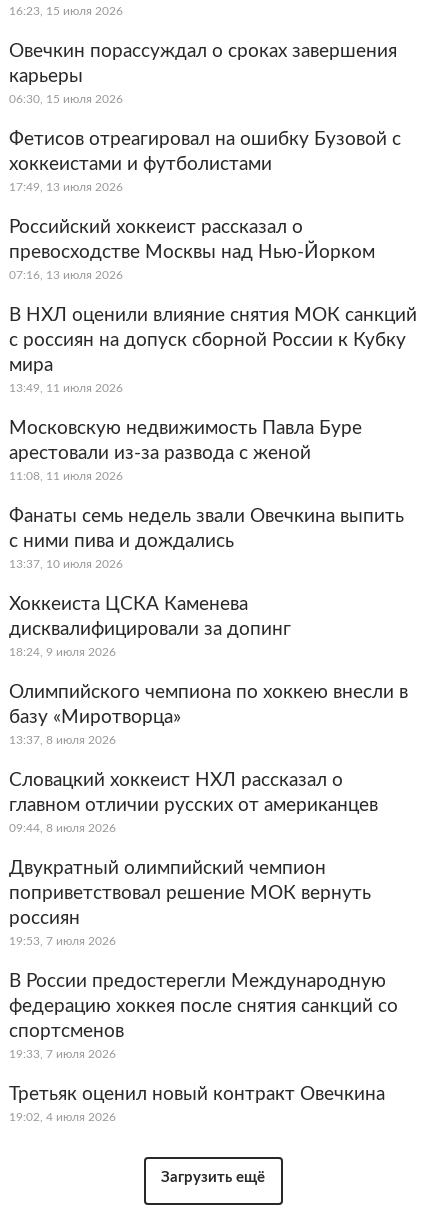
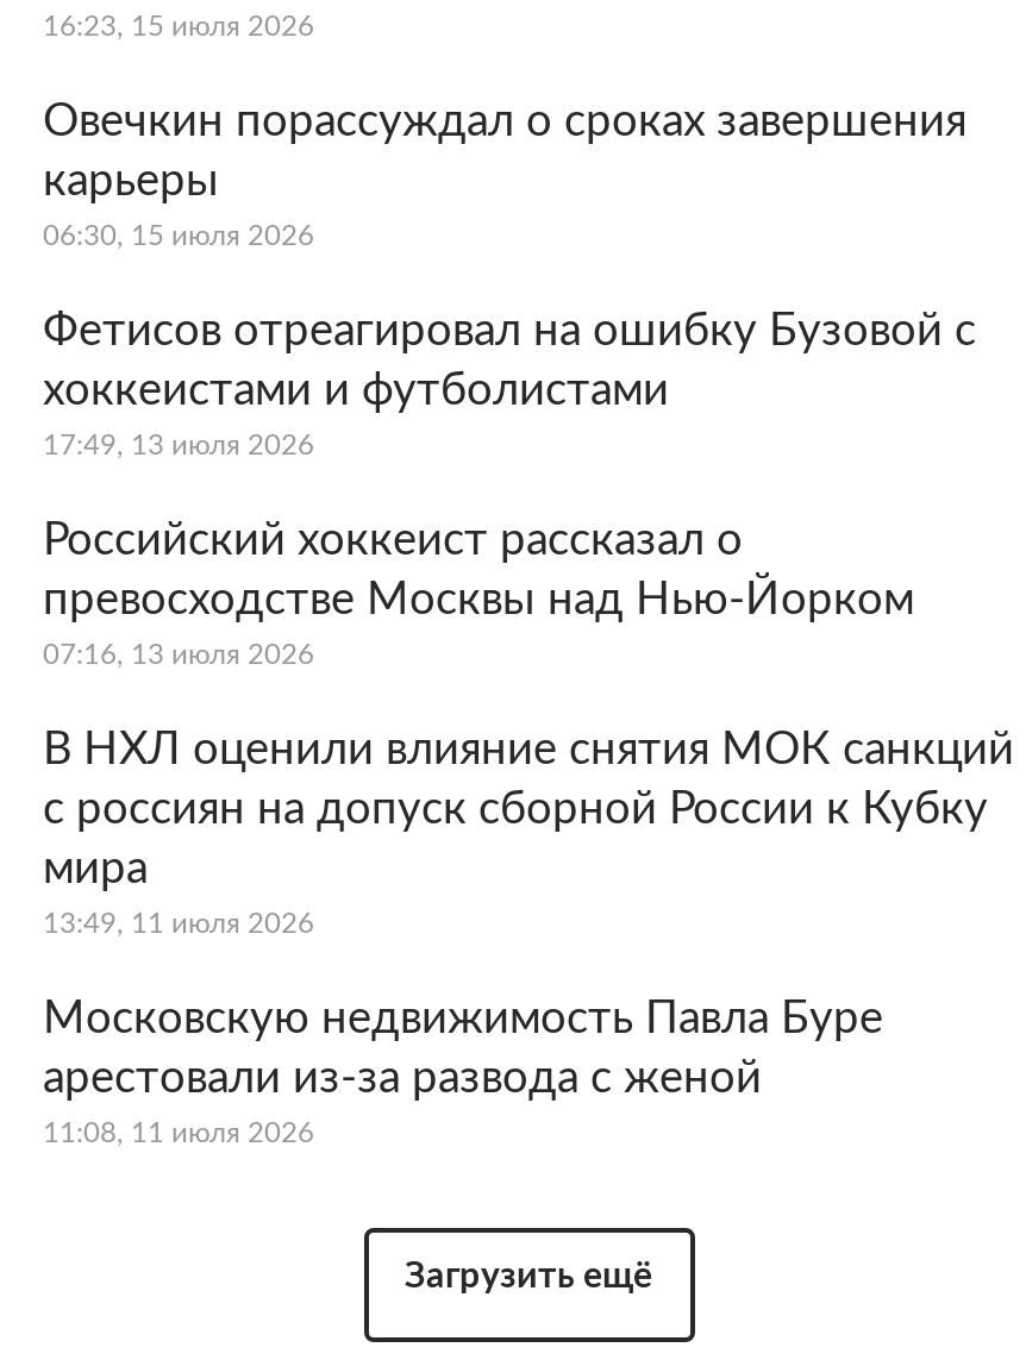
[9,507,408,1123] Фанаты семь недель звали Овечкина выпить | с ними пива и дождались | 13:37, 10 июля 2026 | Хоккеиста ЦСКА Каменева | дисквалифицировали за допинг | 18:24, 9 июля 2026 | Олимпийского чемпиона по хоккею внесли в | базу «Миротворца» | 13:37, 8 июля 2026 | Словацкий хоккеист НХЛ рассказал о | главном отличии русских от американцев | 09:44, 8 июля 2026 | Двукратный олимпийский чемпион | поприветствовал решение МОК вернуть | россиян | 19:53, 7 июля 2026 | В России предостерегли Международную | федерацию хоккея после снятия санкций со | спортсменов | 19:33, 7 июля 2026 | Третьяк оценил новый контракт Овечкина | 19:02, 4 июля 2026 -> none

